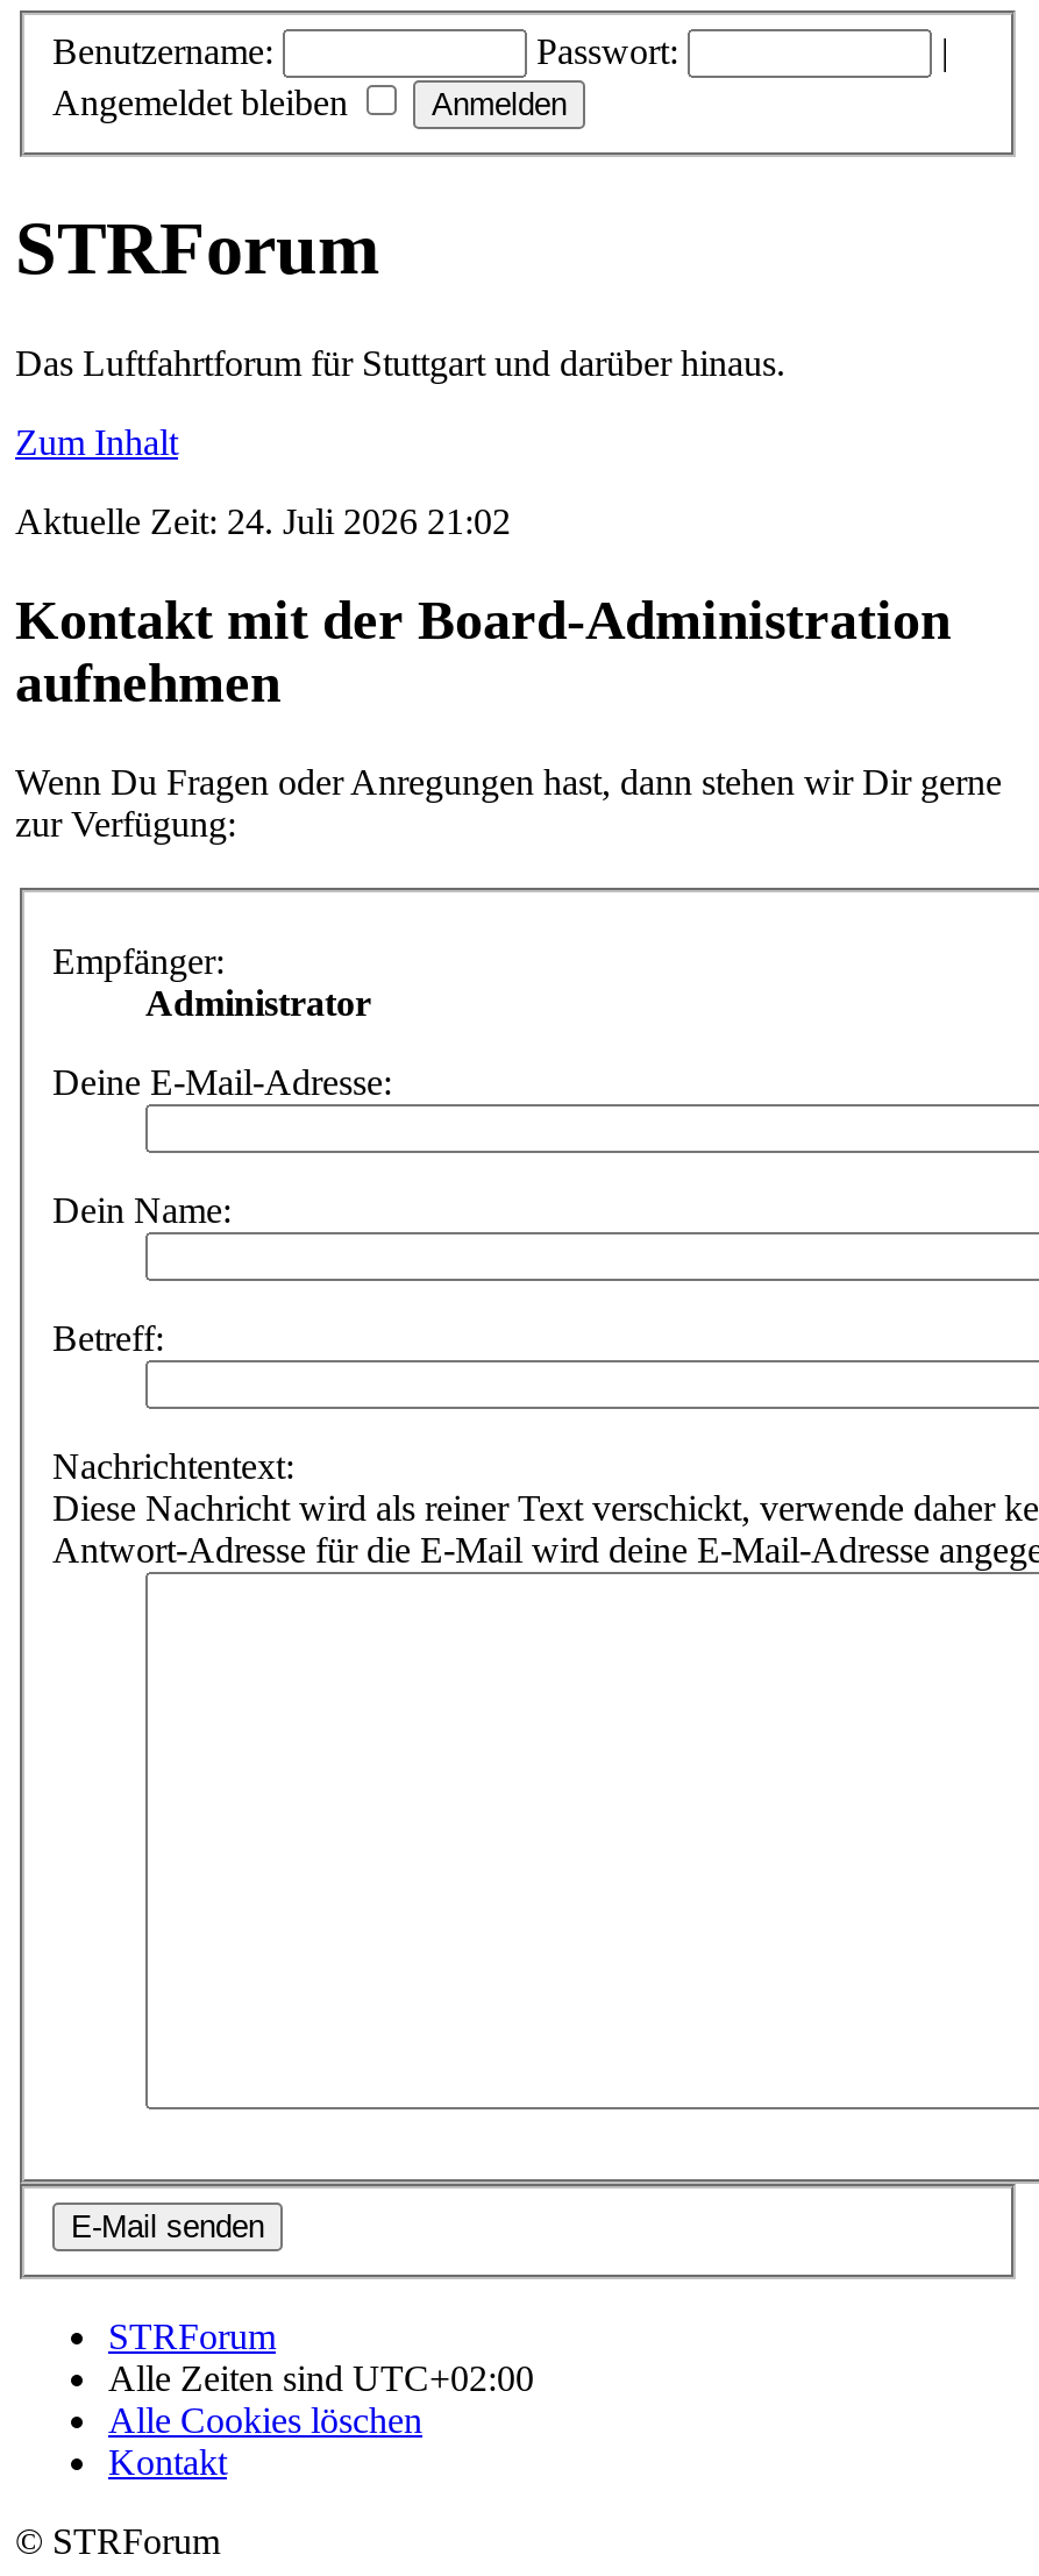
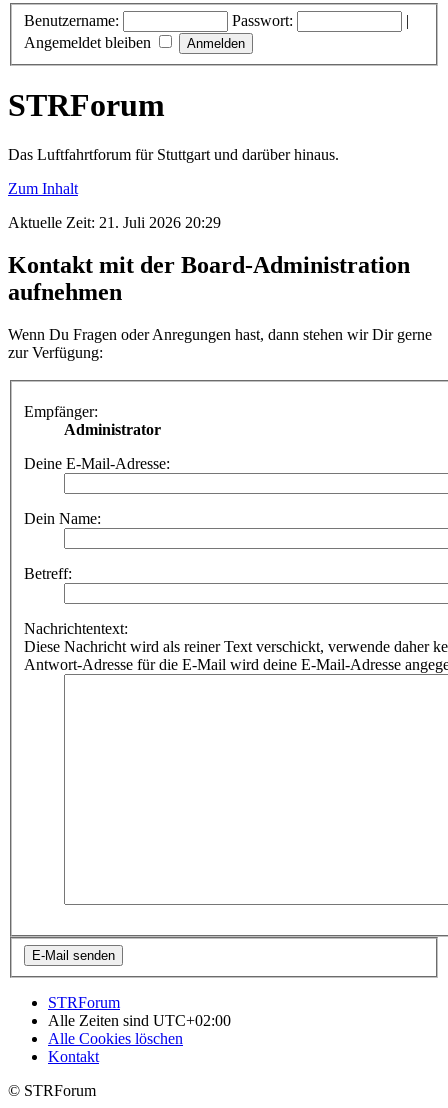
[15,501,511,541] Aktuelle Zeit: 24. Juli 2026 21:02 -> [8,214,221,231] Aktuelle Zeit: 21. Juli 2026 20:29

